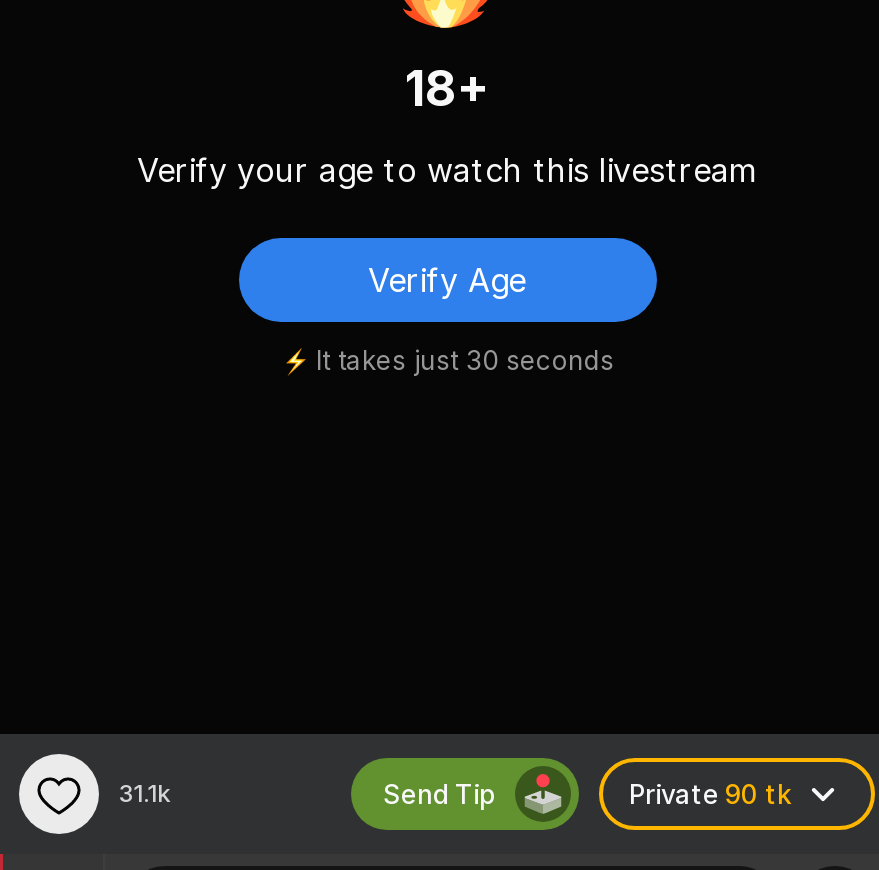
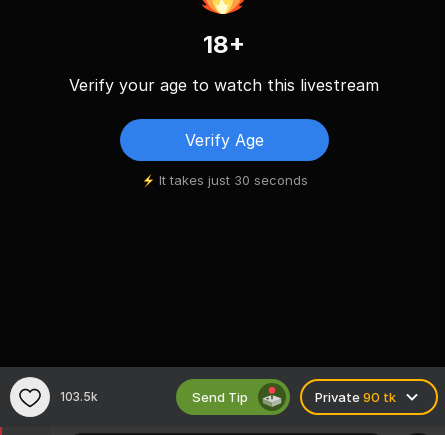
[119,779,171,809] 31.1k -> [60,389,98,404] 103.5k

